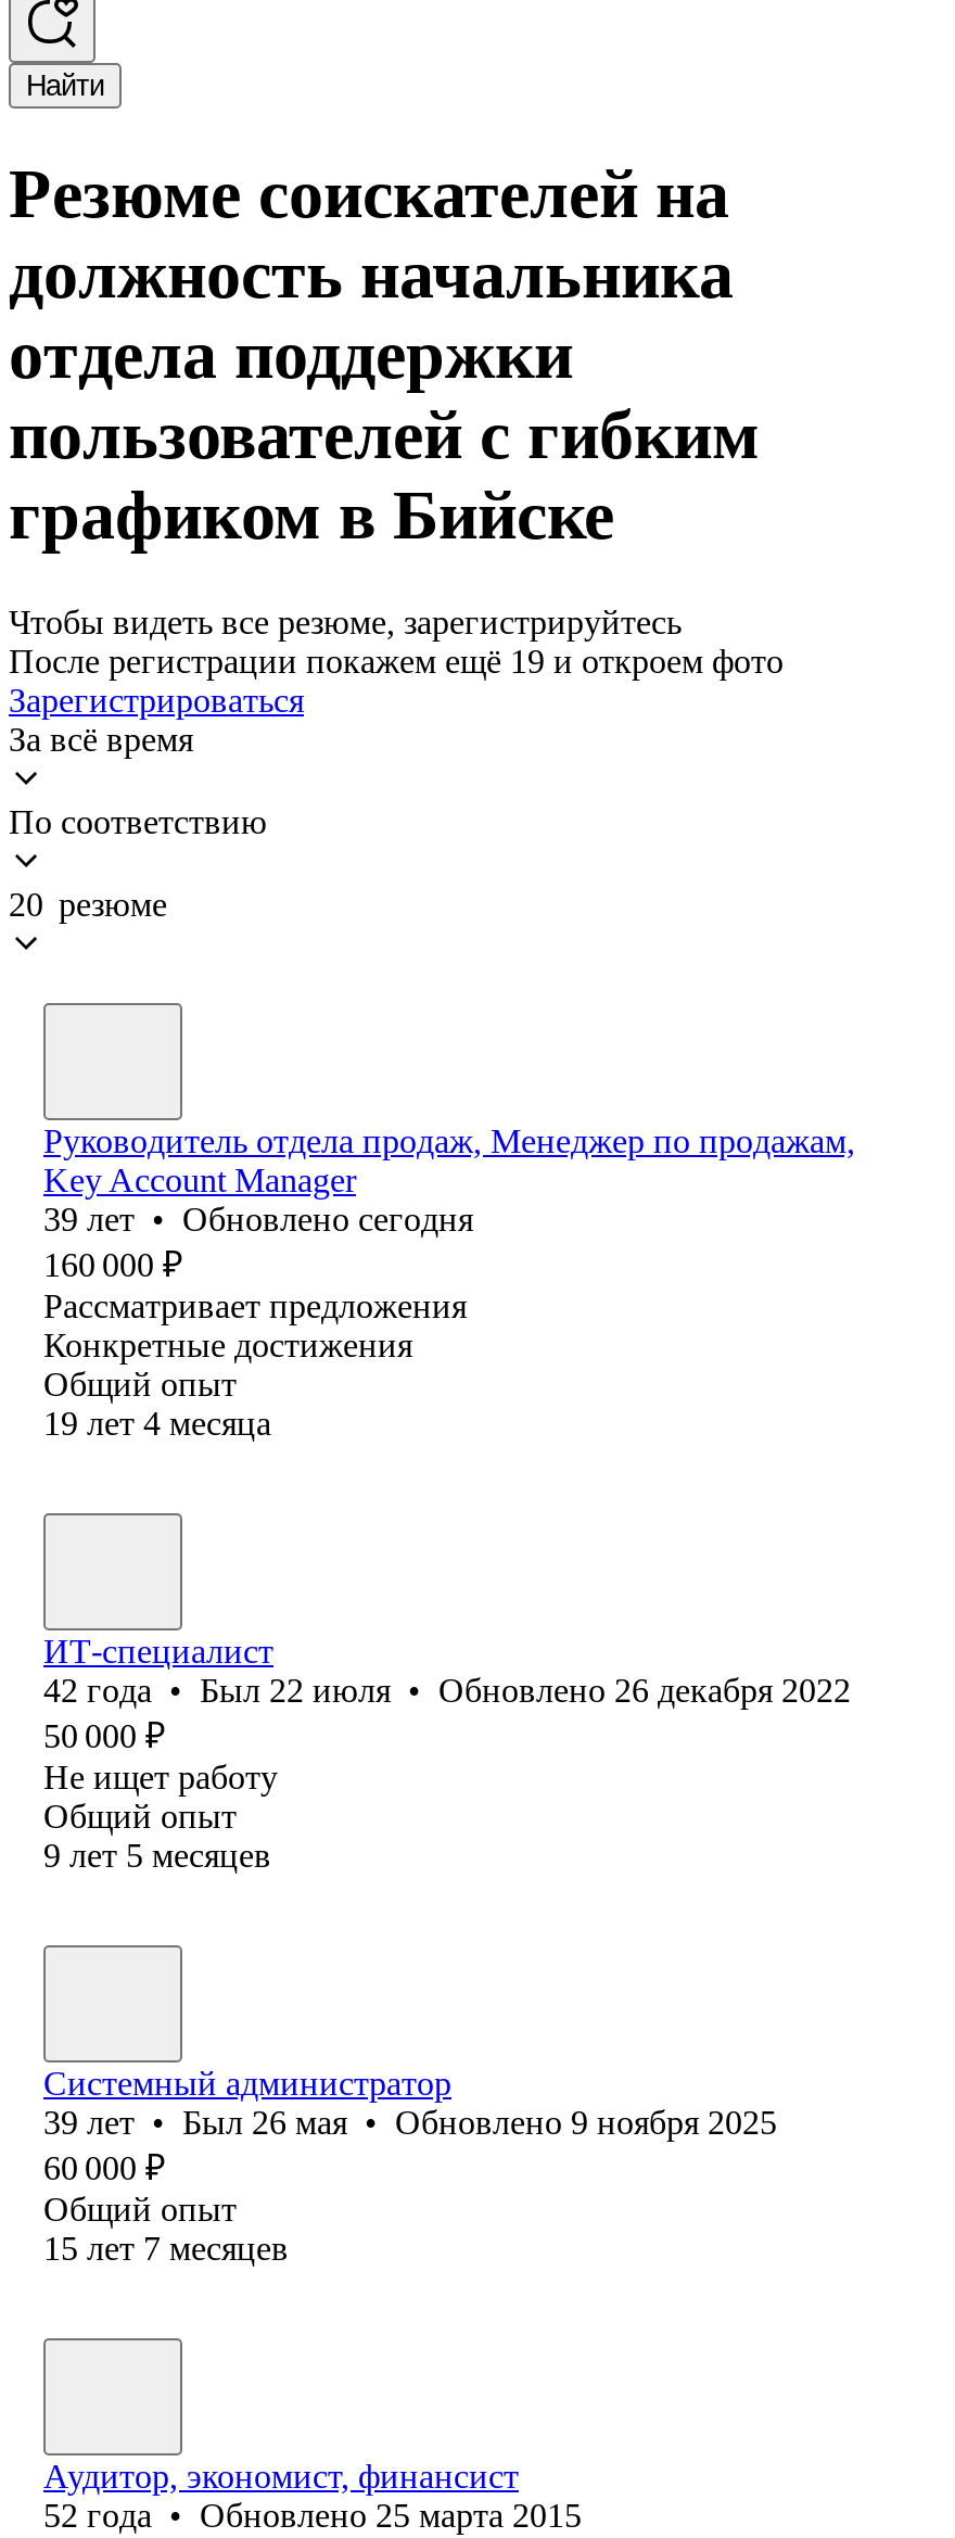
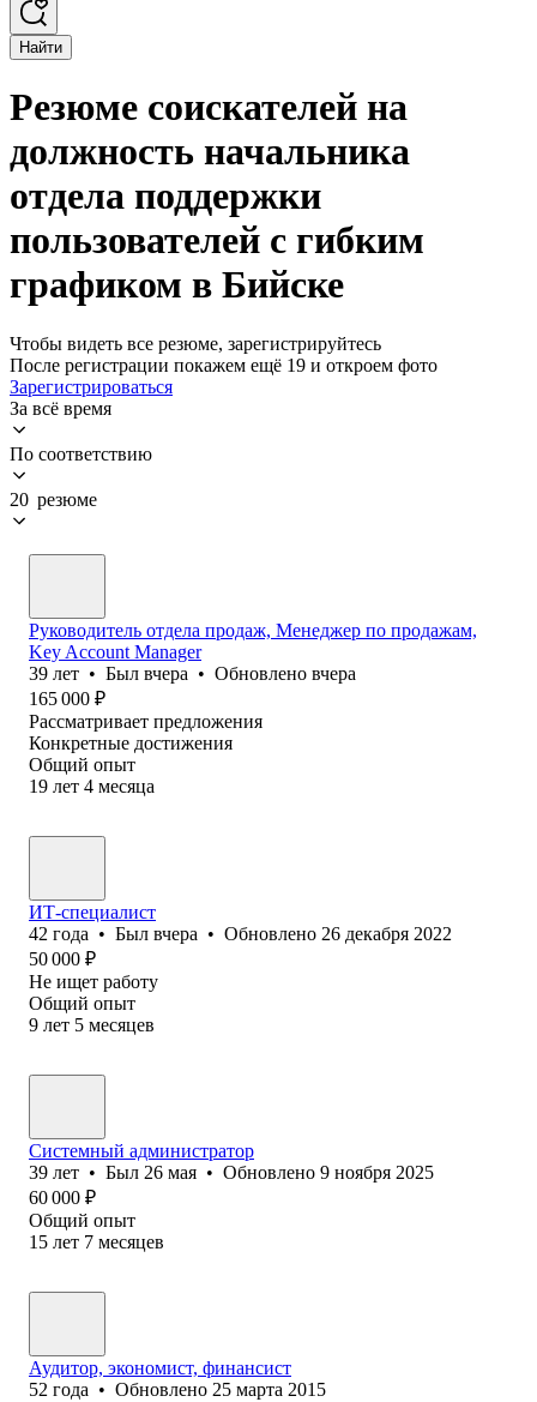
[43,1200,473,1283] 39 лет • Обновлено сегодня | 160 000 ₽ -> [29,663,356,709] 39 лет • Был вчера • Обновлено вчера | 165 000 ₽
[43,1672,851,1708] 42 года • Был 22 июля • Обновлено 26 декабря 2022 -> [29,923,452,944] 42 года • Был вчера • Обновлено 26 декабря 2022

